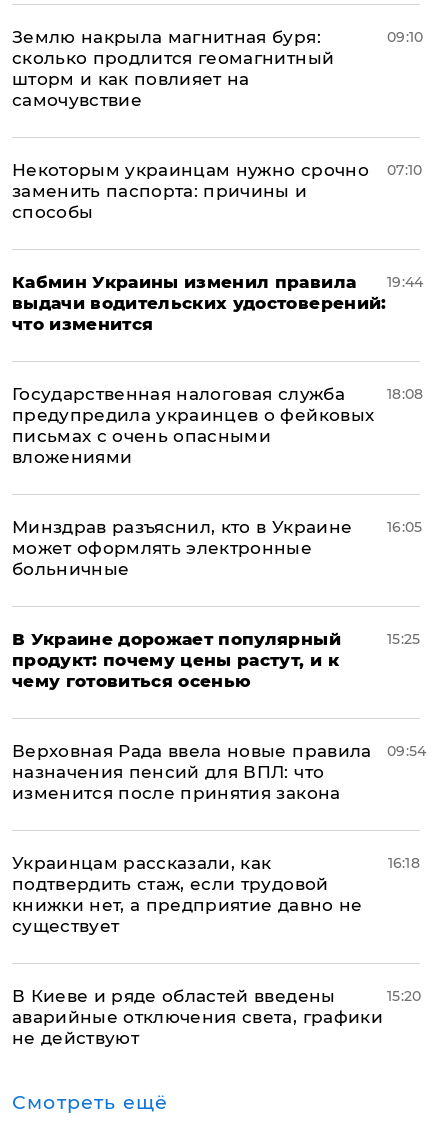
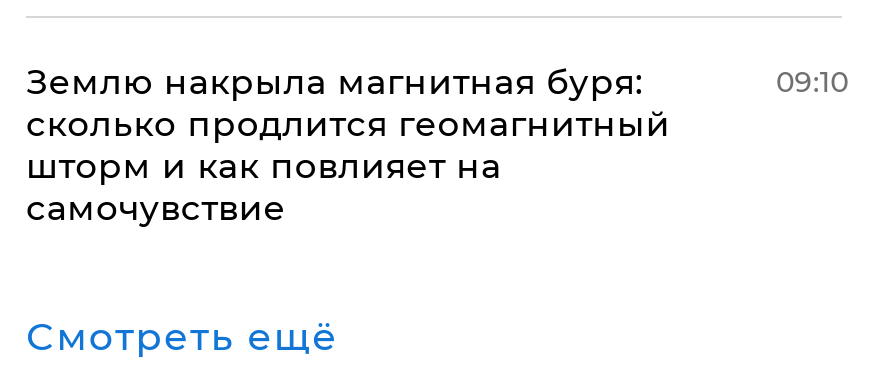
[12,160,369,222] Некоторым украинцам нужно срочно | заменить паспорта: причины и | способы -> none
[387,161,422,179] 07:10 -> none
[12,272,387,334] Кабмин Украины изменил правила | выдачи водительских удостоверений: | что изменится -> none
[387,273,423,291] 19:44 -> none
[12,384,374,467] Государственная налоговая служба | предупредила украинцев о фейковых | письмах с очень опасными | вложениями -> none
[387,385,423,403] 18:08 -> none
[12,517,352,579] Минздрав разъяснил, кто в Украине | может оформлять электронные | больничные -> none
[387,518,422,536] 16:05 -> none
[12,629,341,691] В Украине дорожает популярный | продукт: почему цены растут, и к | чему готовиться осенью -> none
[387,630,420,648] 15:25 -> none
[12,741,372,803] Верховная Рада ввела новые правила | назначения пенсий для ВПЛ: что | изменится после принятия закона -> none
[387,742,426,760] 09:54 -> none
[12,853,363,936] Украинцам рассказали, как | подтвердить стаж, если трудовой | книжки нет, а предприятие давно не | существует -> none
[388,854,420,872] 16:18 -> none
[12,986,383,1048] В Киеве и ряде областей введены | аварийные отключения света, графики | не действуют -> none
[387,987,421,1005] 15:20 -> none

